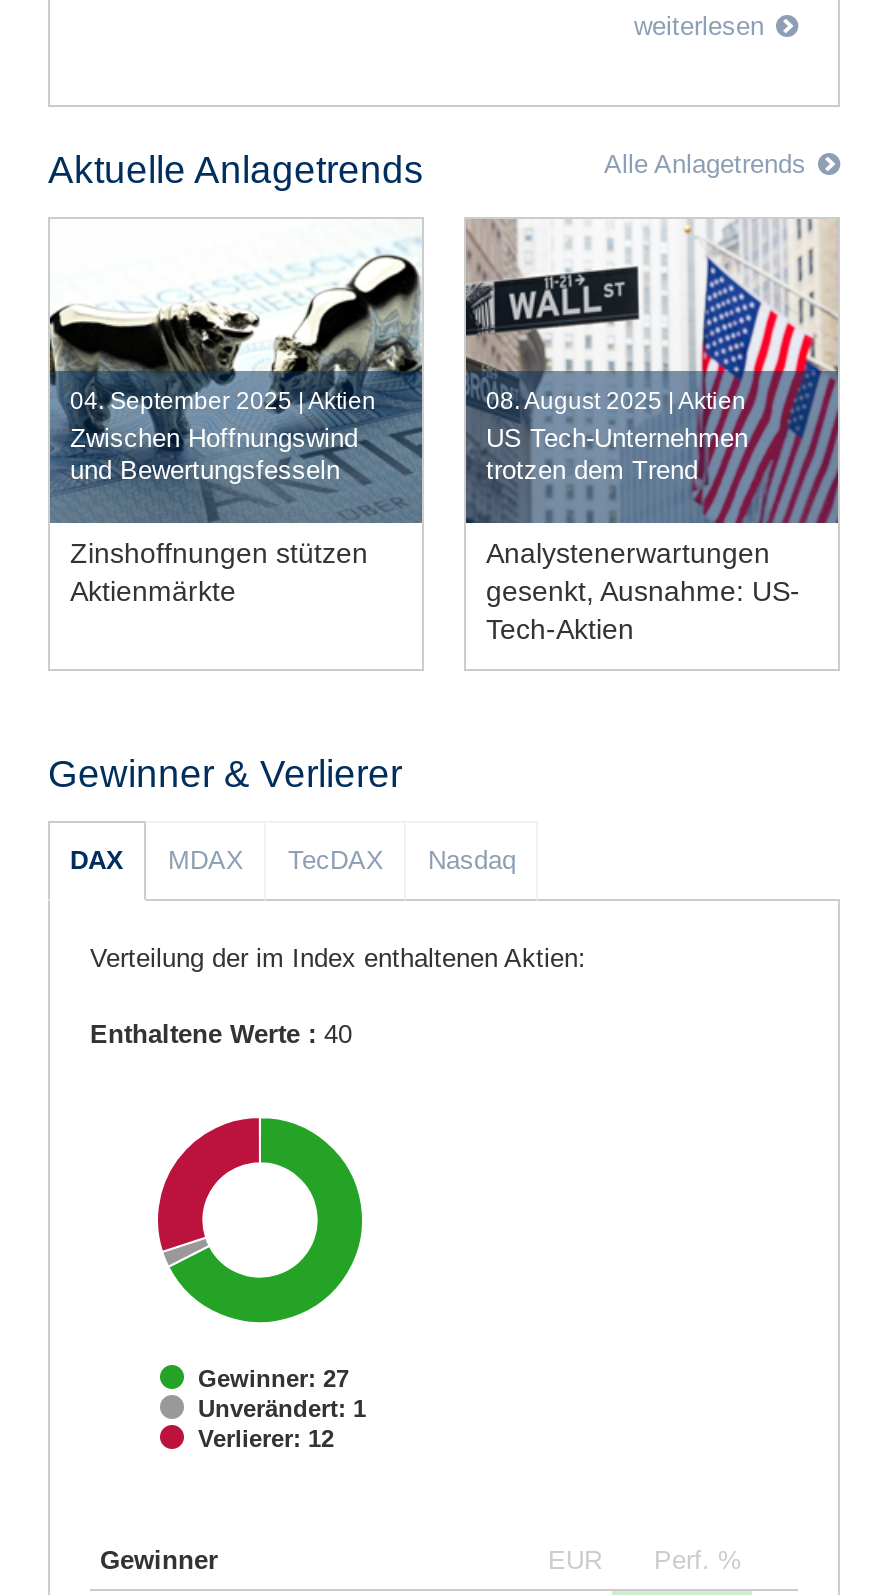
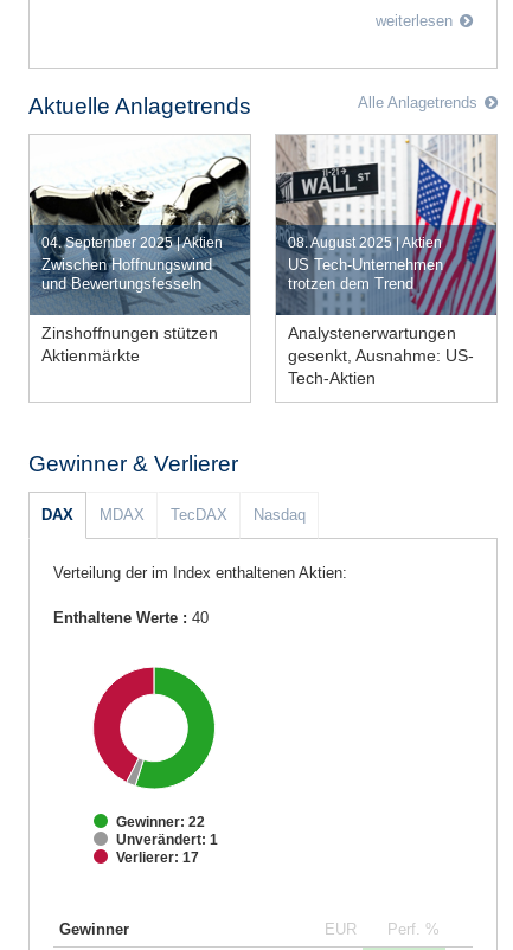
[164,1237,349,1392] [image] | Gewinner: 27 -> [97,739,205,830] [image] | Gewinner: 22
[198,1425,334,1452] Verlierer: 12 -> [116,849,199,866] Verlierer: 17

